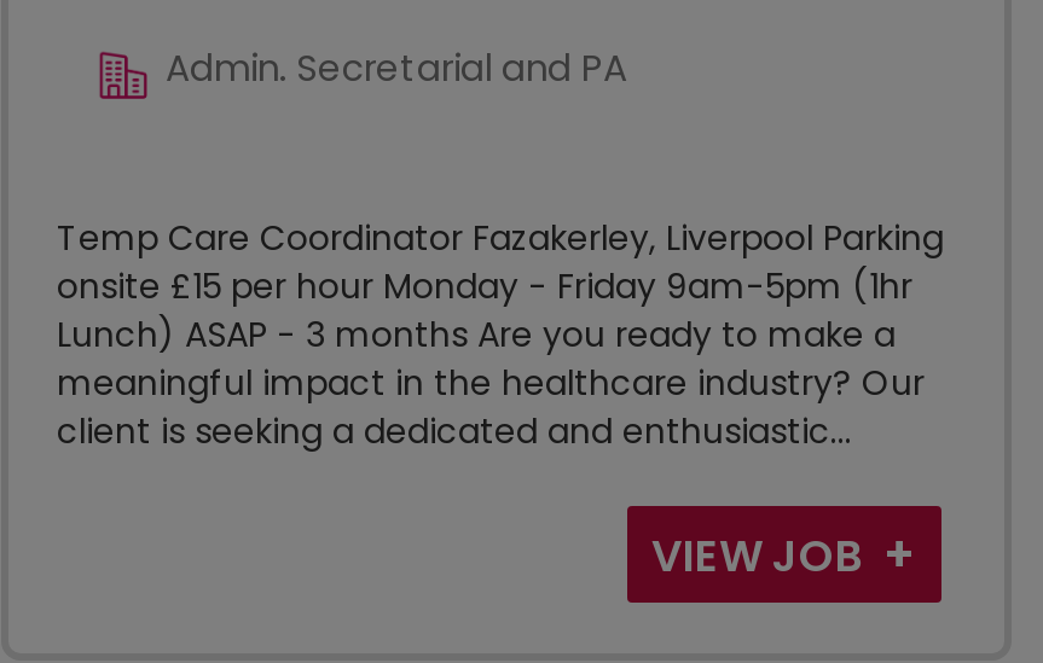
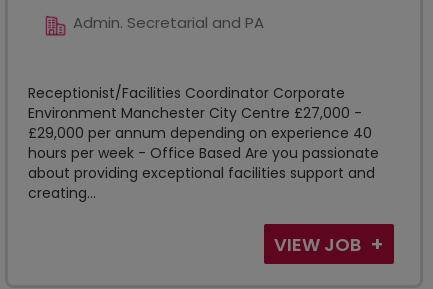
[57,214,944,455] Temp Care Coordinator Fazakerley, Liverpool Parking | onsite £15 per hour Monday - Friday 9am-5pm (1hr | Lunch) ASAP - 3 months Are you ready to make a | meaningful impact in the healthcare industry? Our | client is seeking a dedicated and enthusiastic... -> [28,83,379,203] Receptionist/Facilities Coordinator Corporate | Environment Manchester City Centre £27,000 - | £29,000 per annum depending on experience 40 | hours per week - Office Based Are you passionate | about providing exceptional facilities support and | creating...

